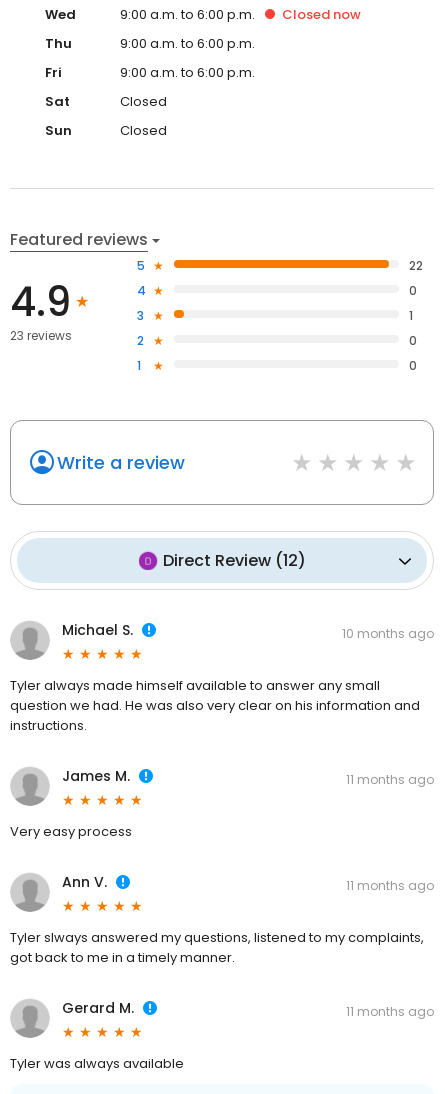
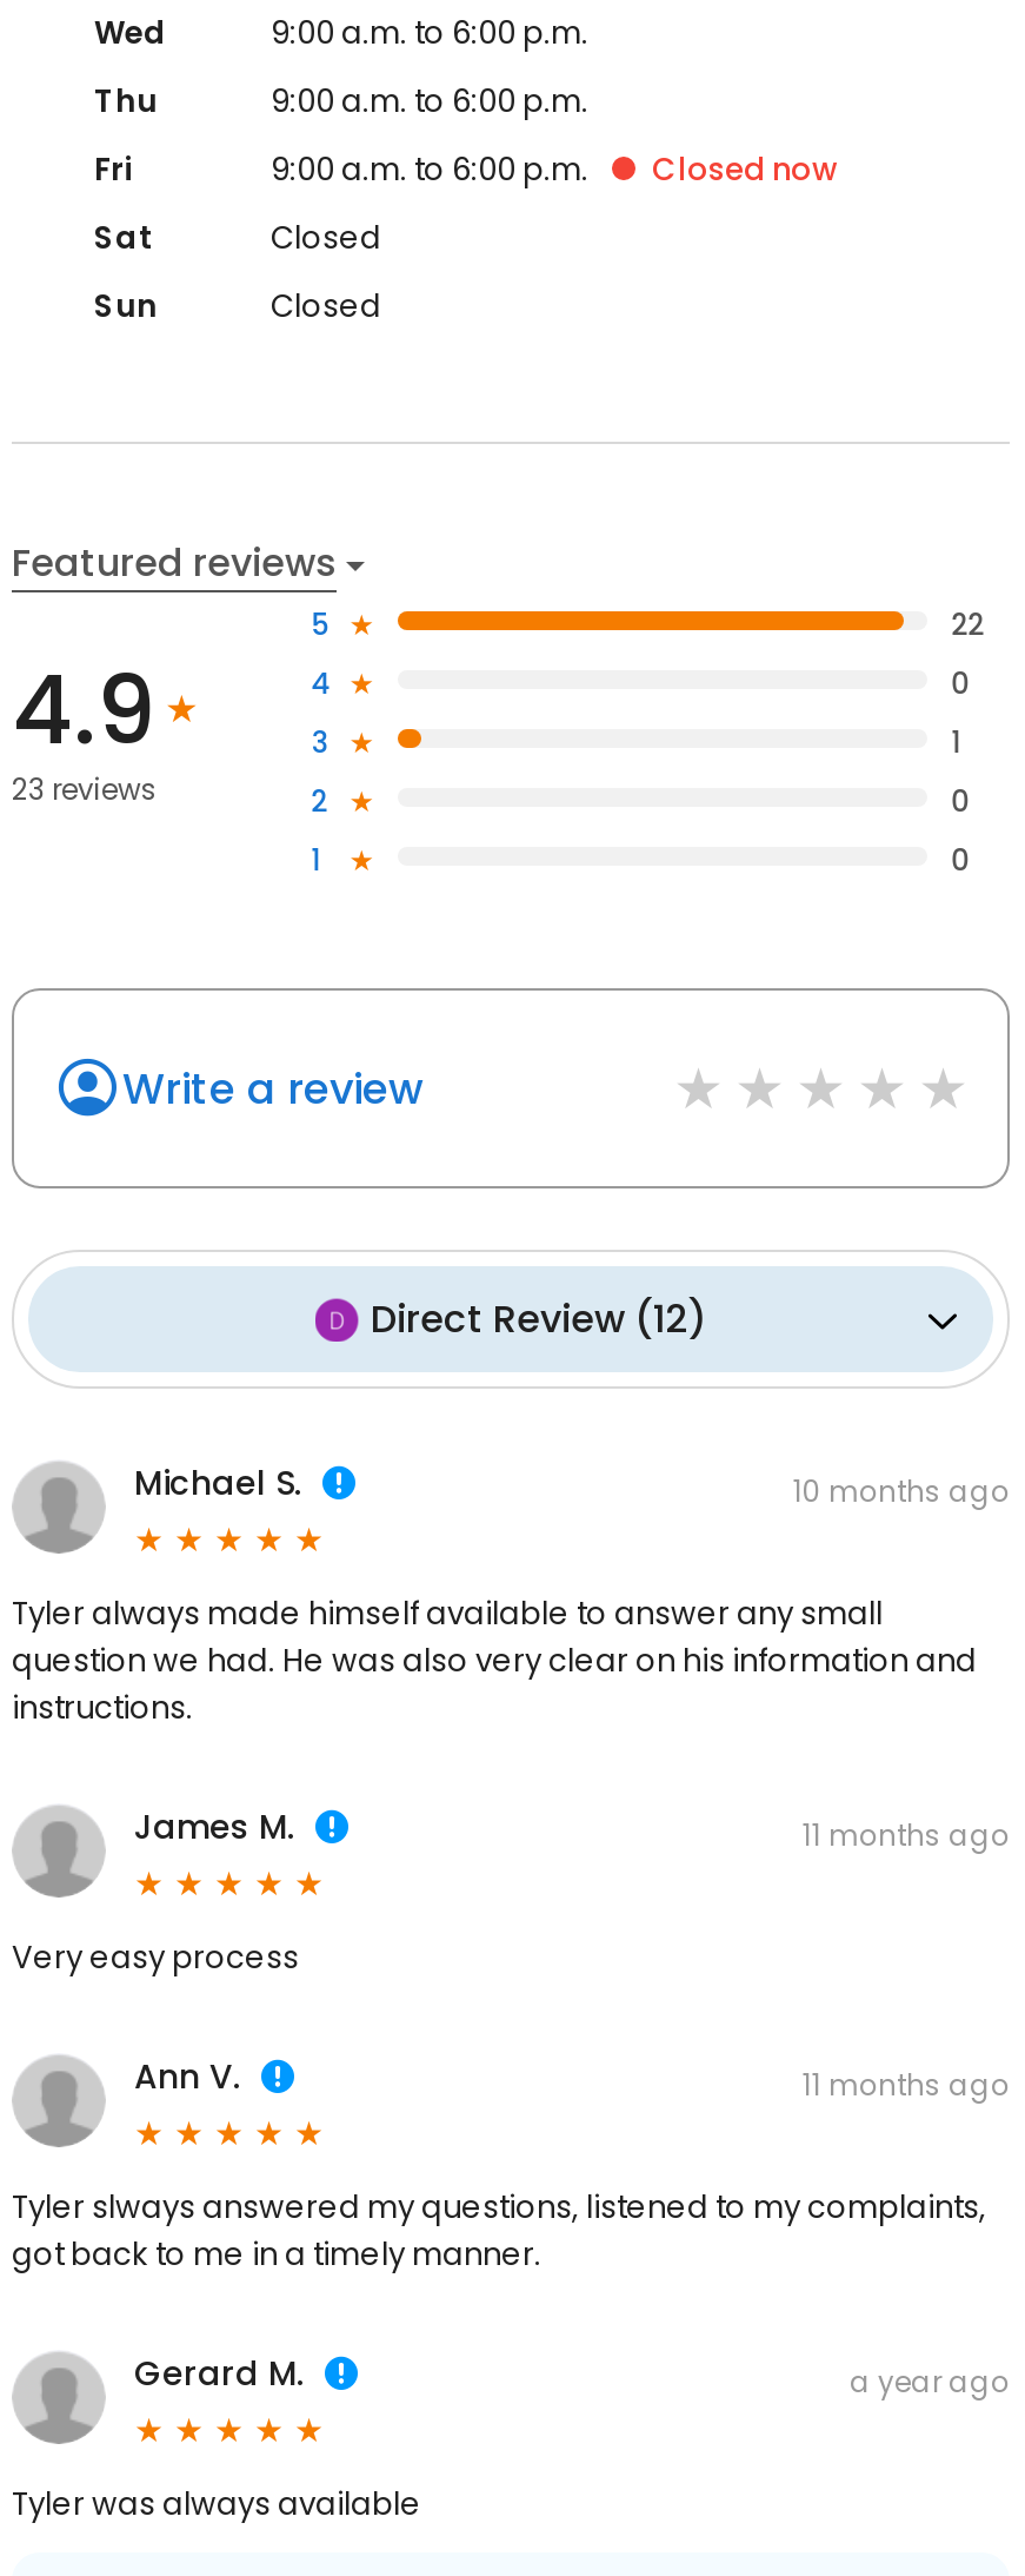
moved [282,5,361,24] -> [652,147,838,192]: Closed now
[346,1003,434,1020] 11 months ago -> [850,2362,1010,2402] a year ago

